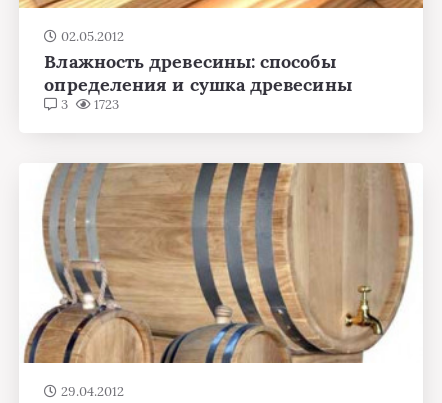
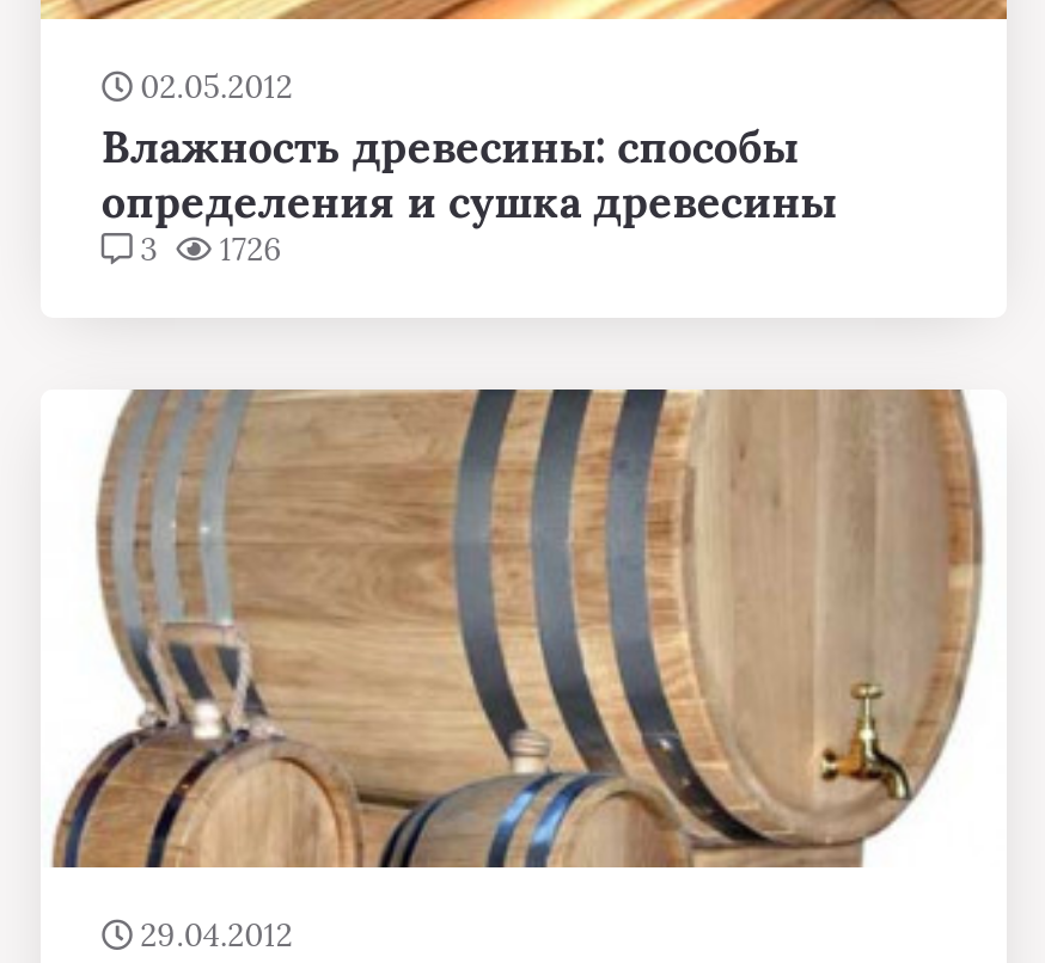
[57,96,119,113] 3 1723 -> [133,229,283,270] 3 1726

